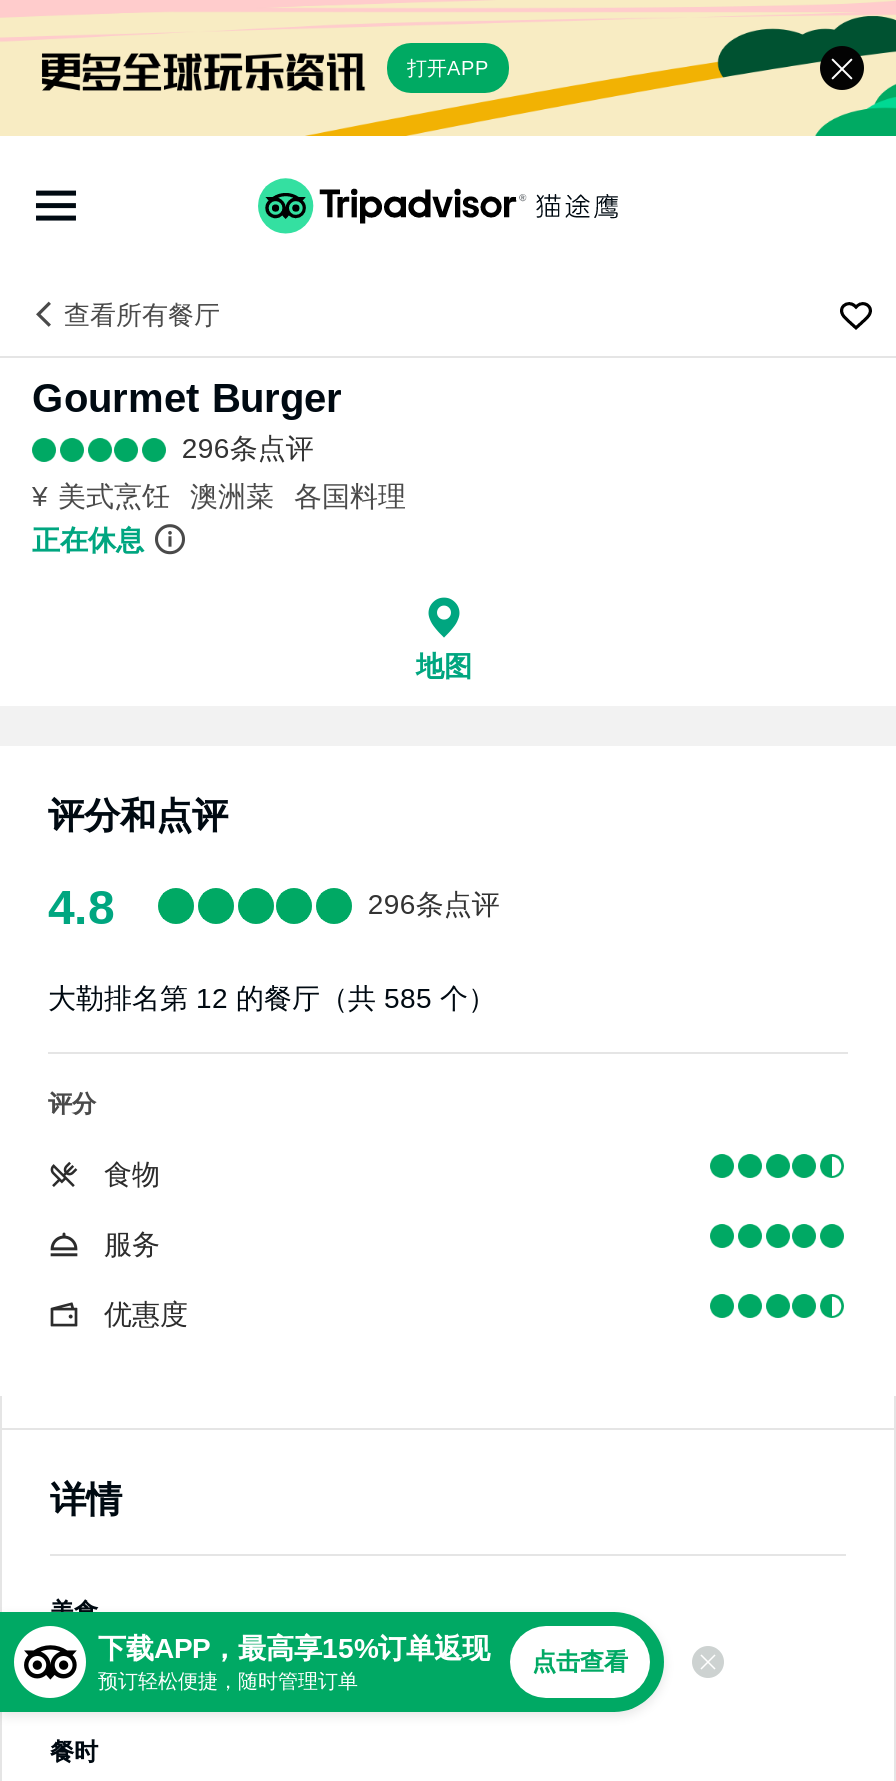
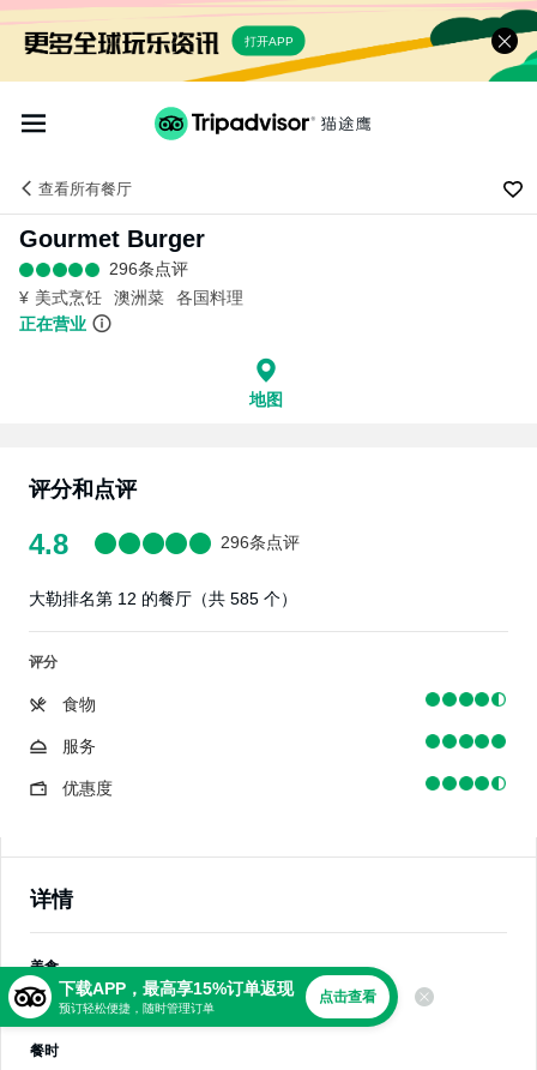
[32,524,144,556] 正在休息 -> [19,314,86,333] 正在营业

